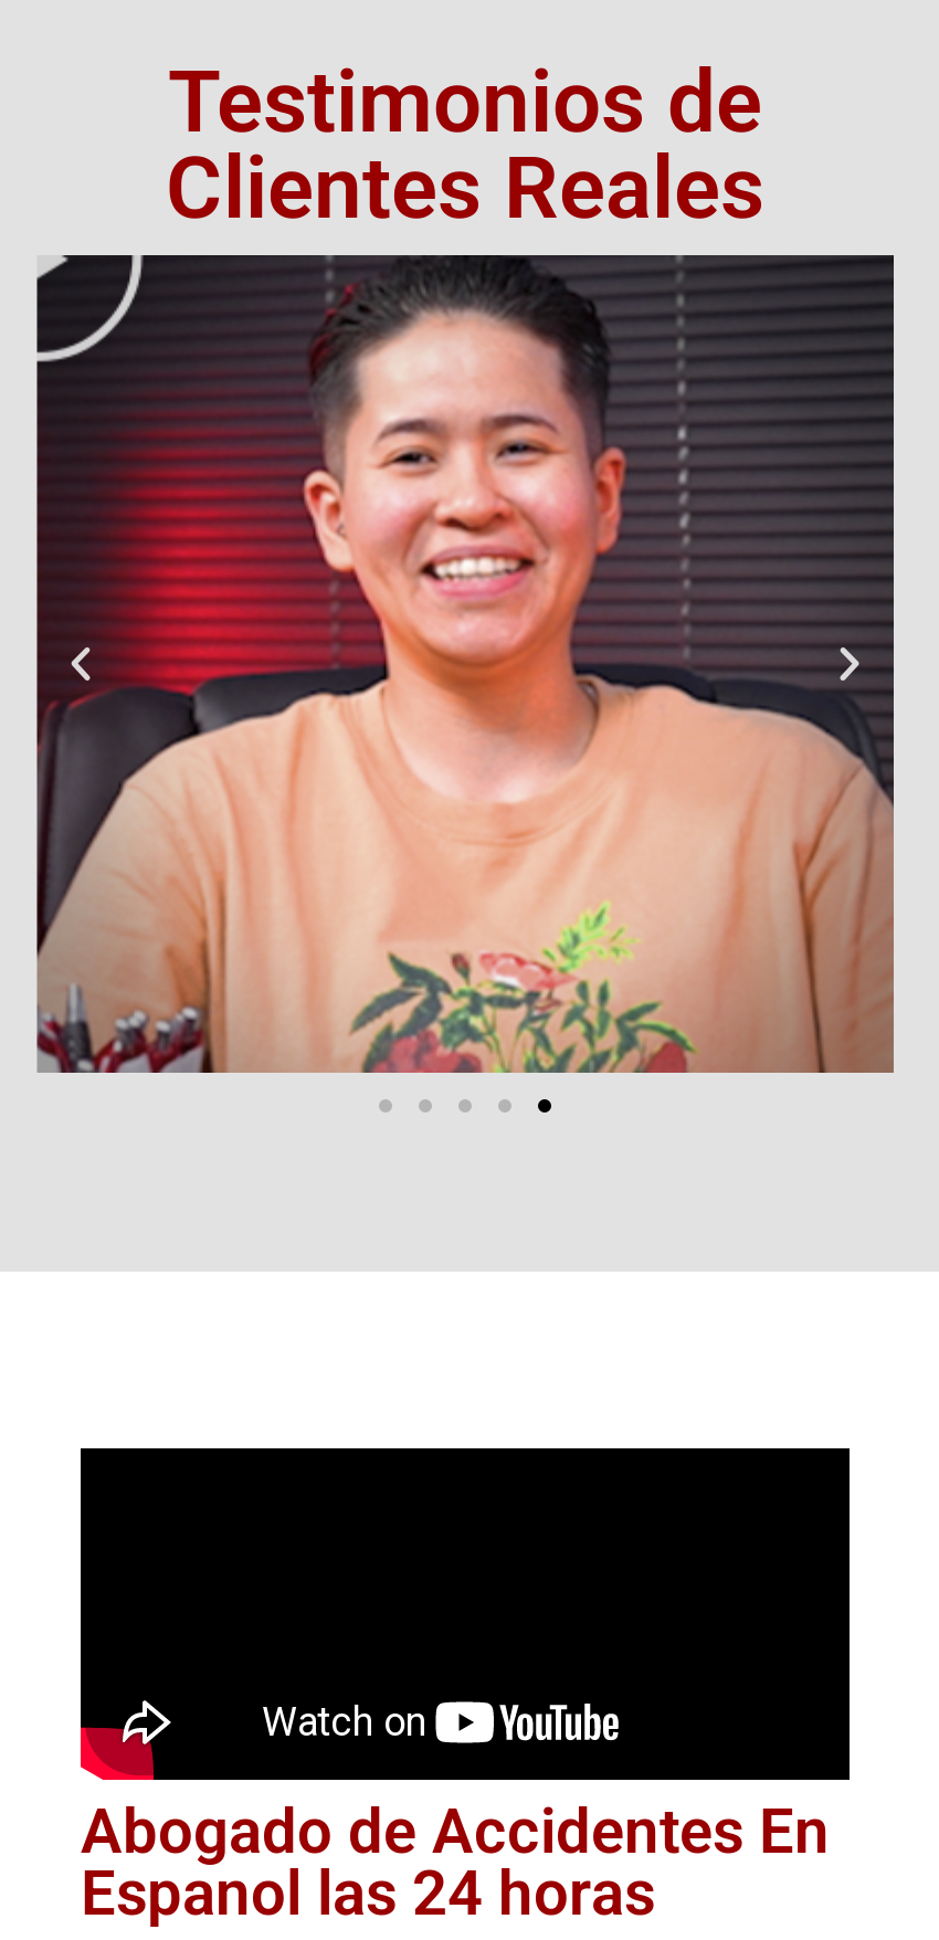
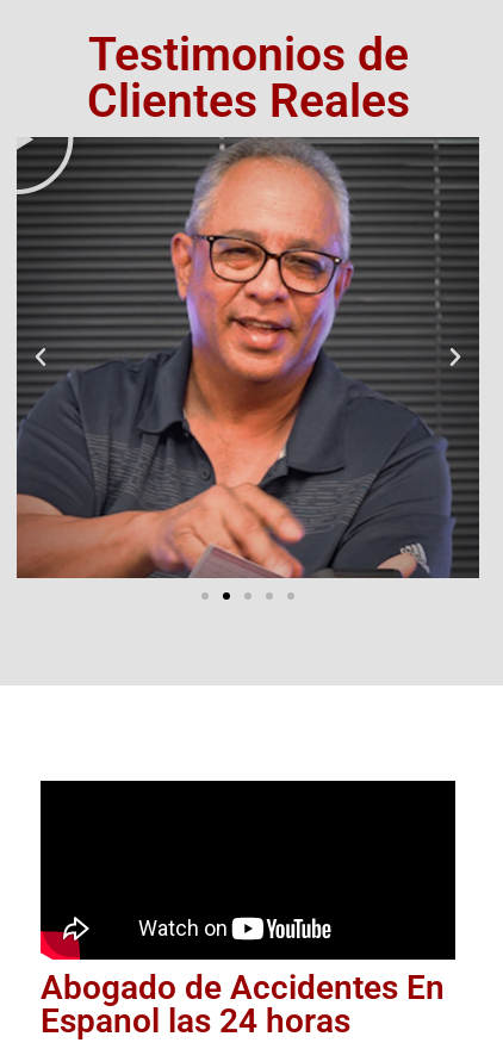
[36,254,896,1074] [image] -> [17,138,480,579] [image]

